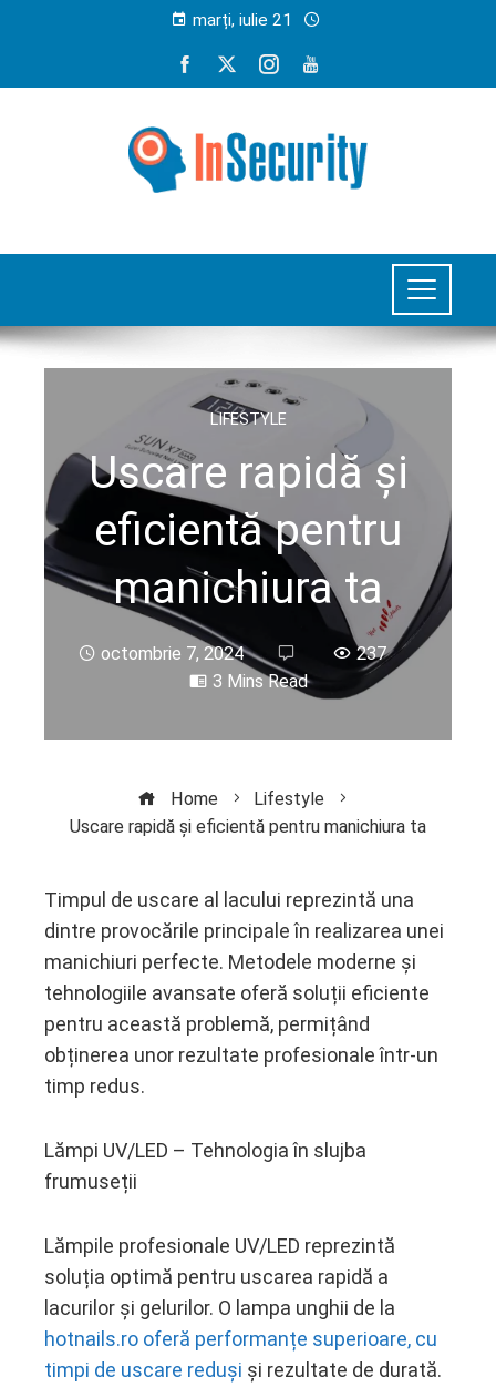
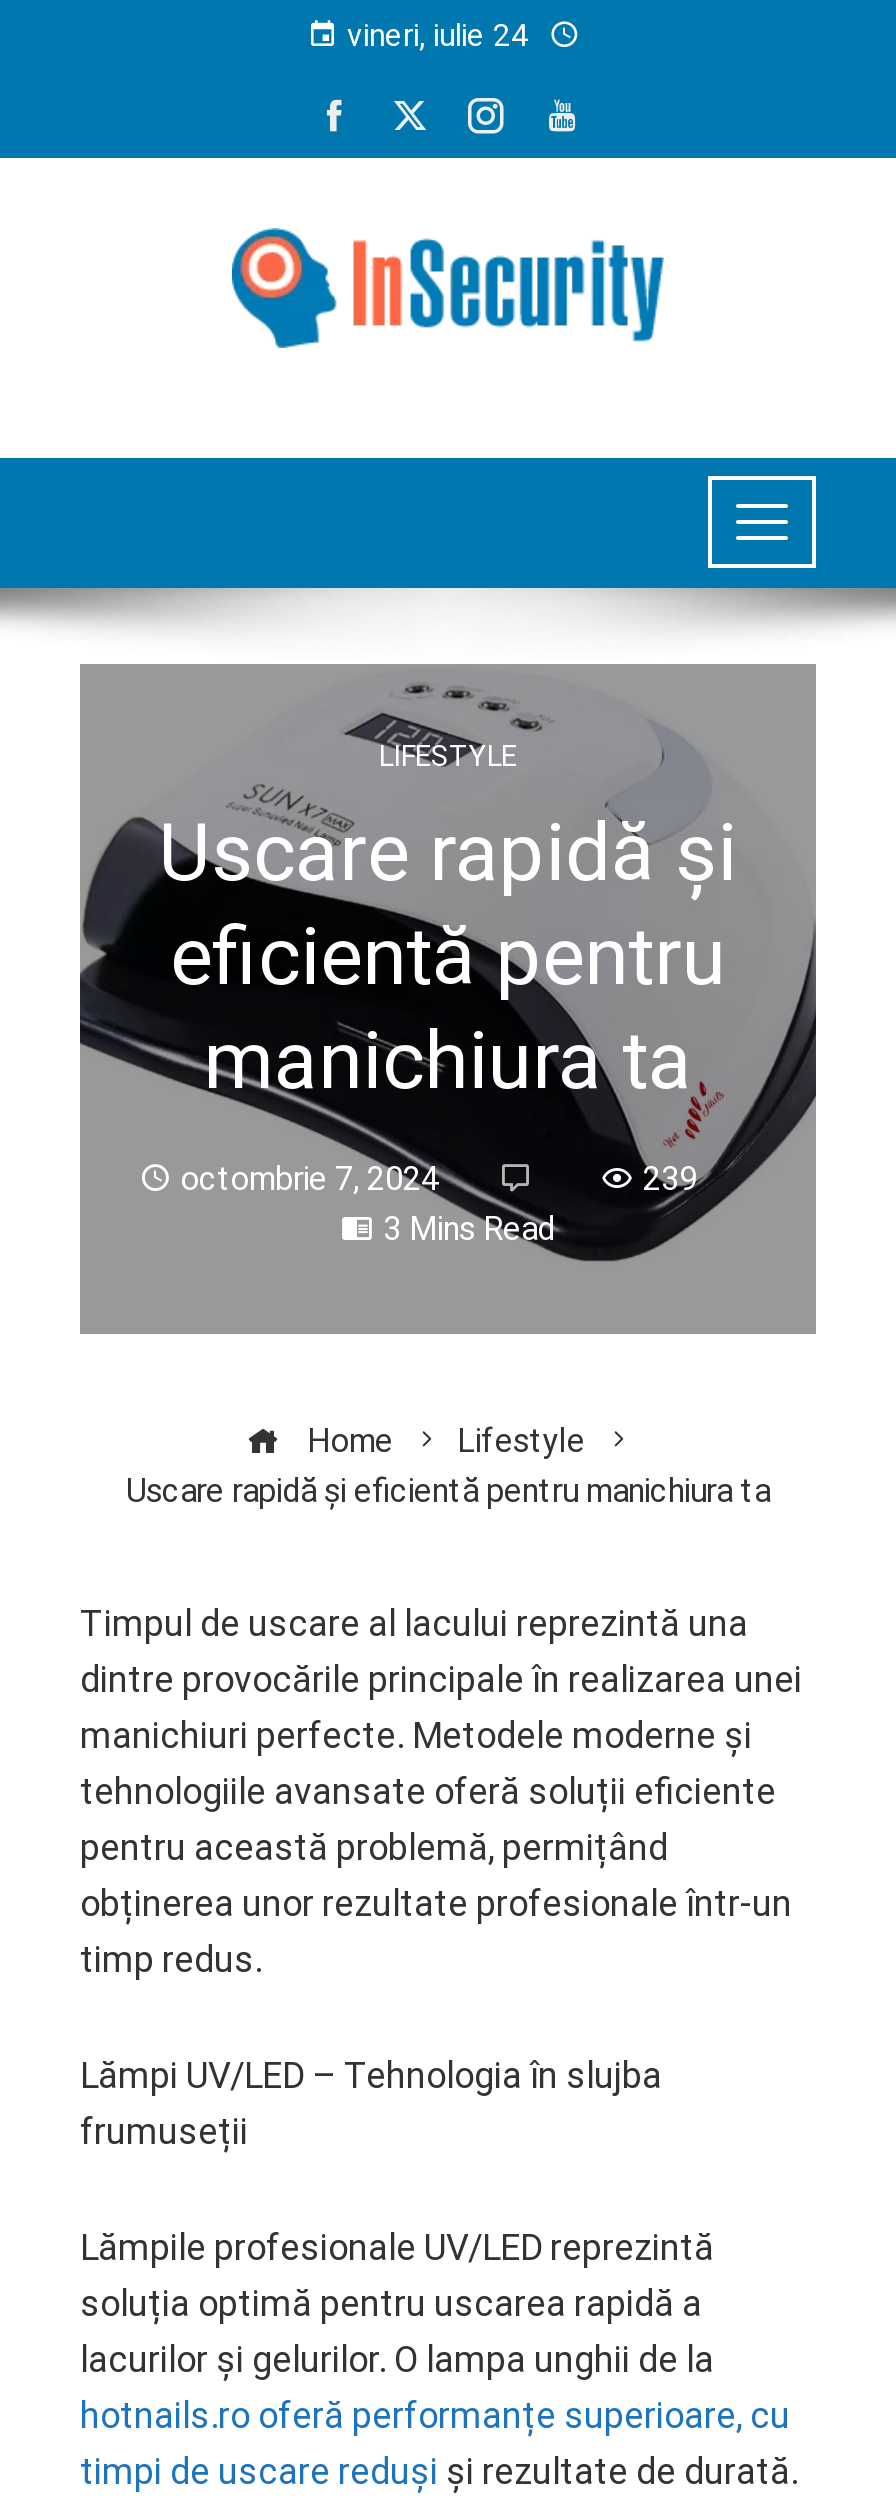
[193,10,292,30] marți, iulie 21 -> [347,18,529,54] vineri, iulie 24
[356,643,386,664] 237 -> [643,1160,697,1198] 239

